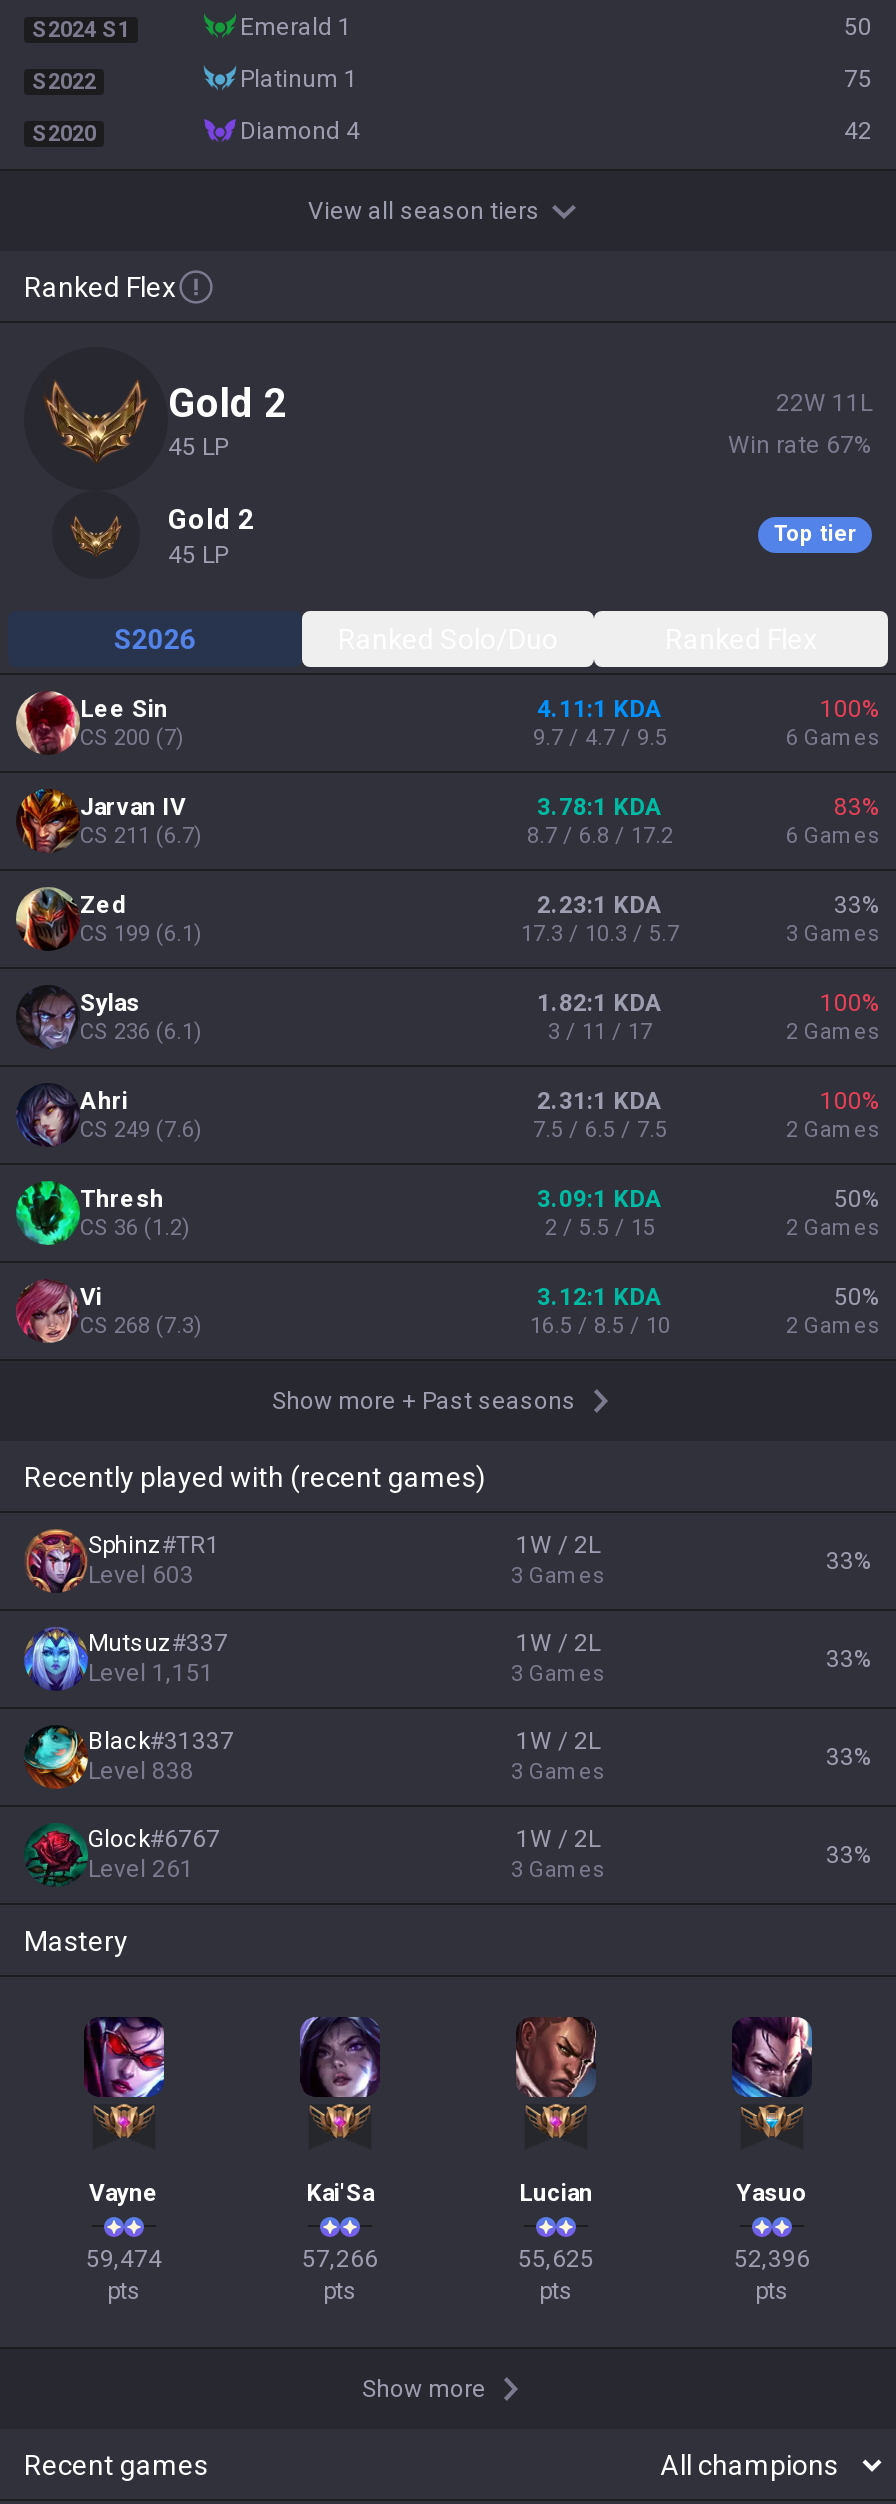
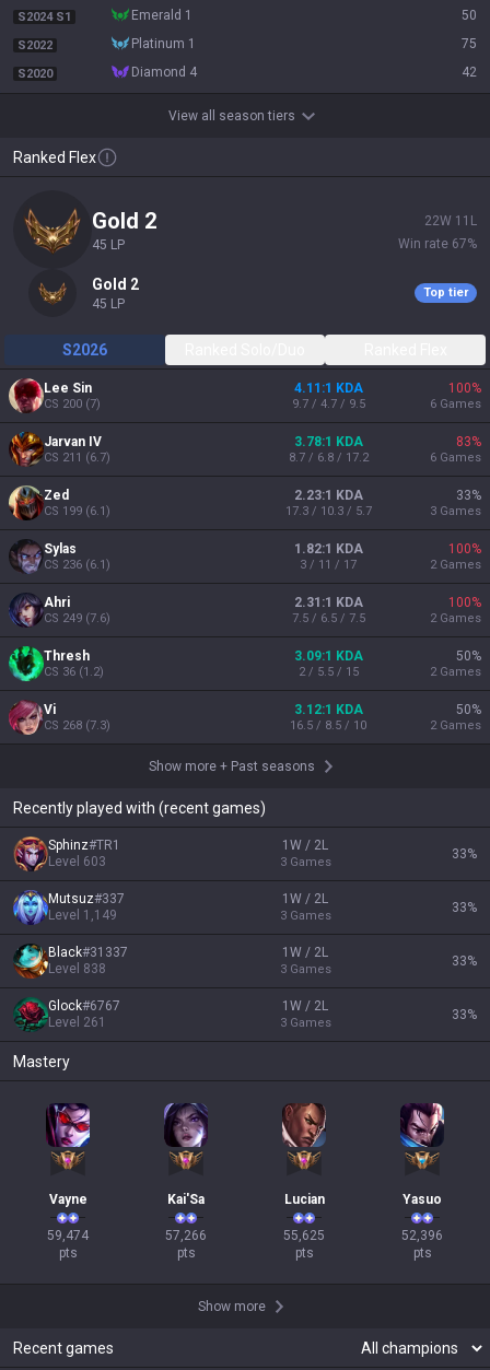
[88,1659,214,1687] Level 1,151 -> [48,908,117,923] Level 1,149

